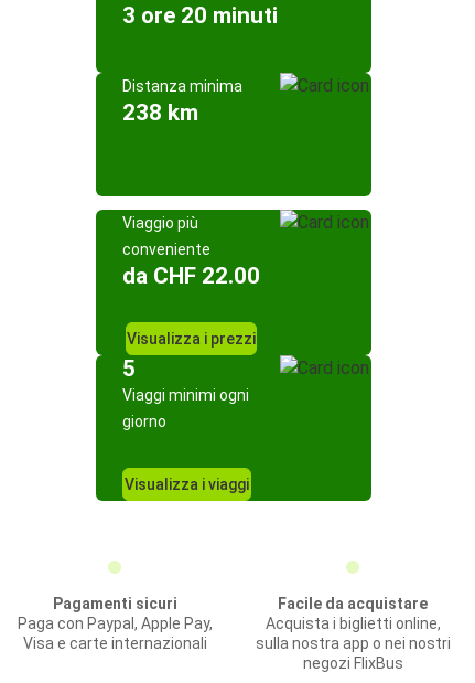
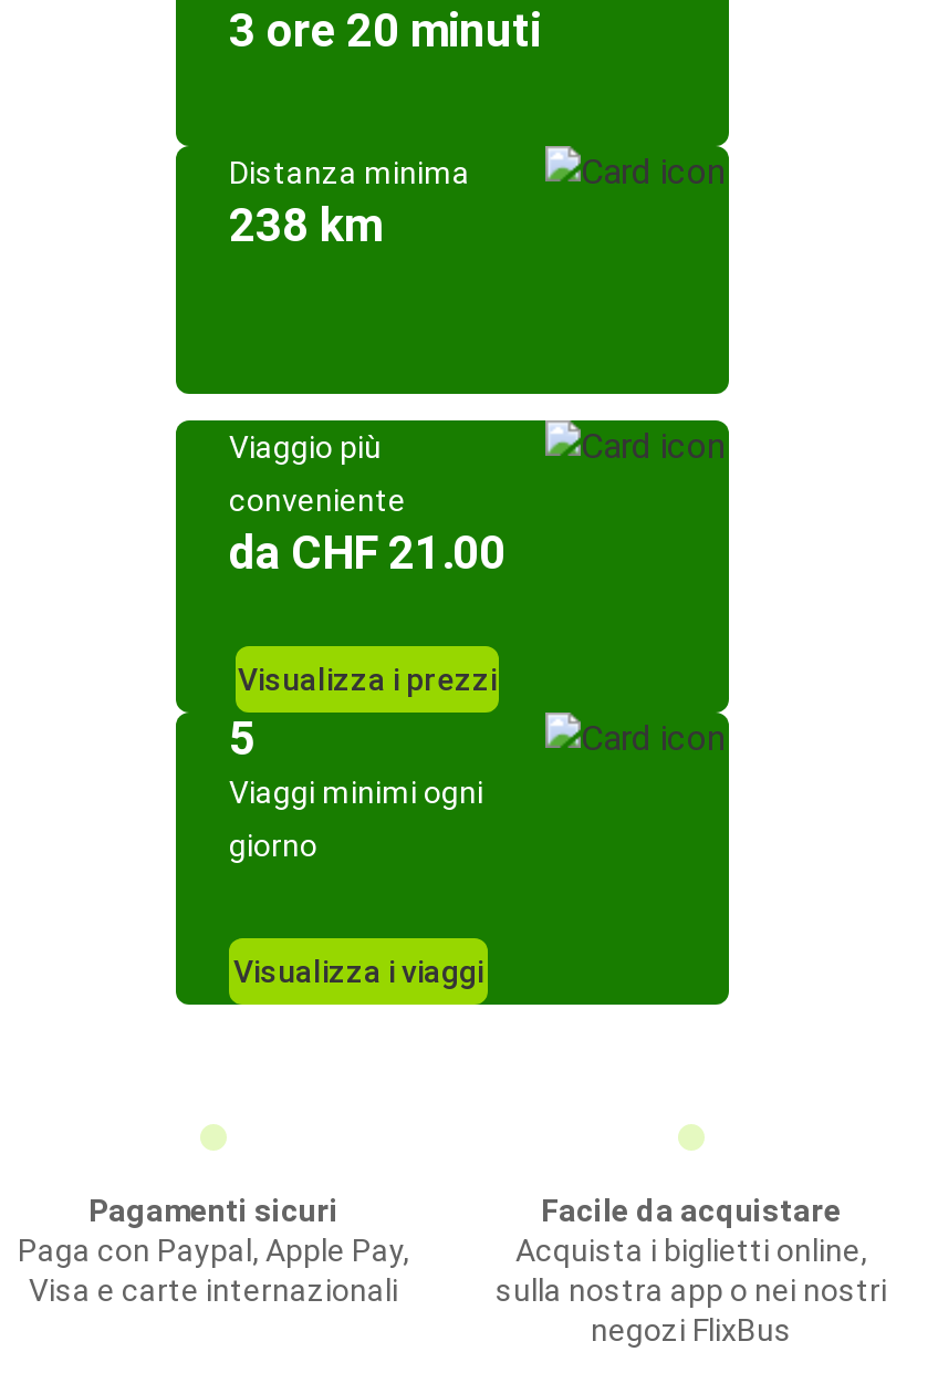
[122,263,260,289] da CHF 22.00 -> [229,527,506,580] da CHF 21.00

